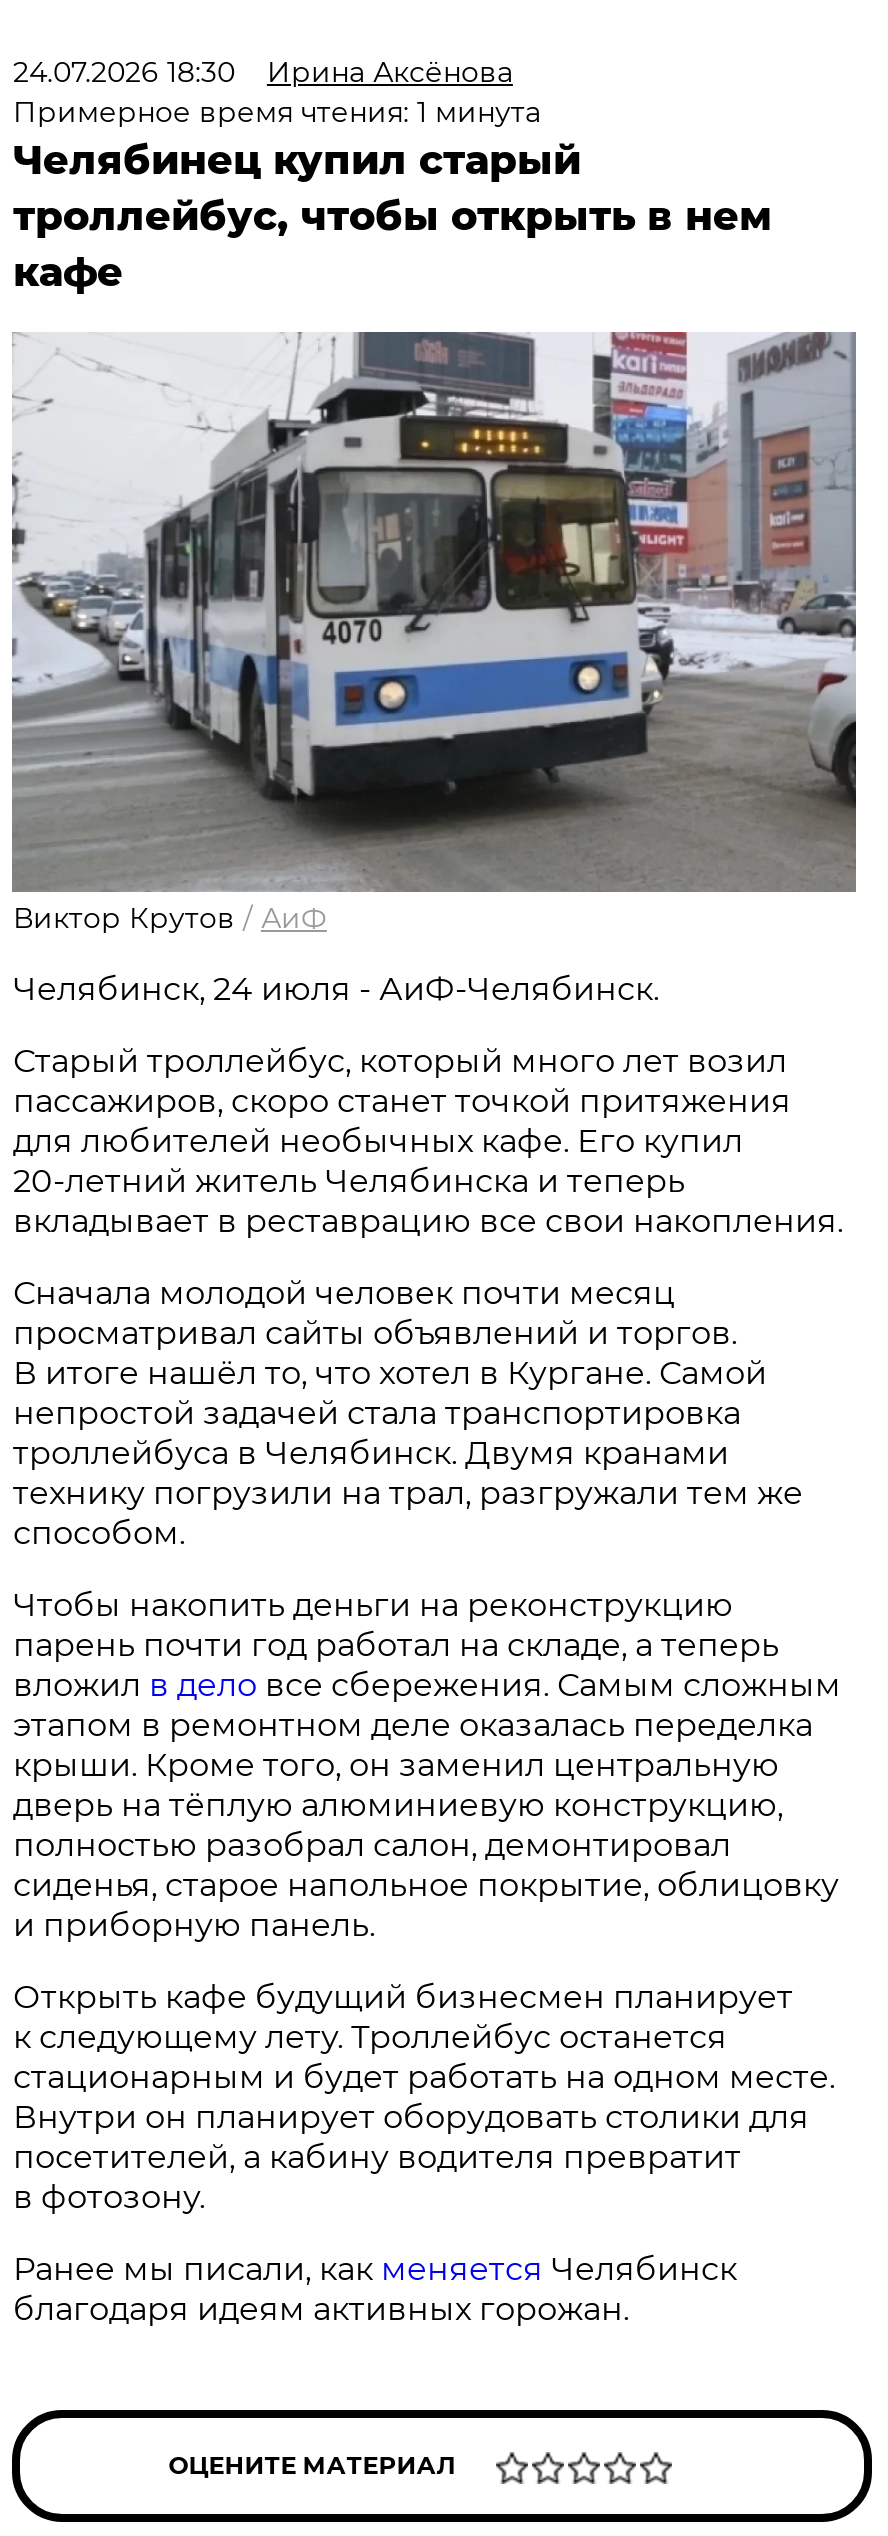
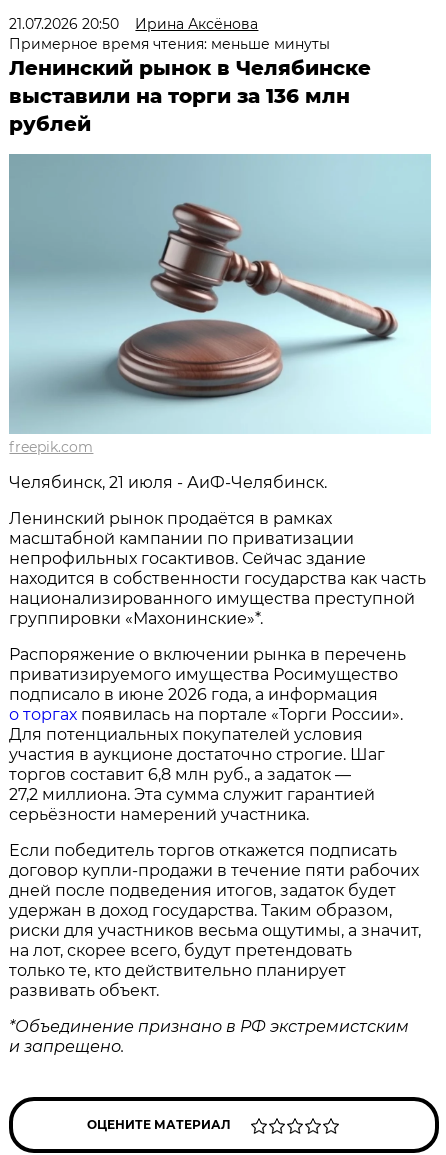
[13,54,513,90] 24.07.2026 18:30 Ирина Аксёнова -> [9,15,258,33] 21.07.2026 20:50 Ирина Аксёнова
[13,94,773,296] Примерное время чтения: 1 минута | Челябинец купил старый | троллейбус, чтобы открыть в нем | кафе -> [9,35,371,136] Примерное время чтения: меньше минуты | Ленинский рынок в Челябинске | выставили на торги за 136 млн | рублей
[10,330,858,2328] [image] | Виктор Крутов / АиФ | Челябинск, 24 июля - АиФ-Челябинск. | Старый троллейбус, который много лет возил | пассажиров, скоро станет точкой притяжения | для любителей необычных кафе. Его купил | 20‑летний житель Челябинска и теперь | вкладывает в реставрацию все свои накопления. | Сначала молодой человек почти месяц | просматривал сайты объявлений и торгов. | В итоге нашёл то, что хотел в Кургане. Самой | непростой задачей стала транспортировка | троллейбуса в Челябинск. Двумя кранами | технику погрузили на трал, разгружали тем же | способом. | Чтобы накопить деньги на реконструкцию | парень почти год работал на складе, а теперь | вложил в дело все сбережения. Самым сложным | этапом в ремонтном деле оказалась переделка | крыши. Кроме того, он заменил центральную | дверь на тёплую алюминиевую конструкцию, | полностью разобрал салон, демонтировал | сиденья, старое напольное покрытие, облицовку | и приборную панель. | Открыть кафе будущий бизнесмен планирует | к следующему лету. Троллейбус останется | стационарным и будет работать на одном месте. | Внутри он планирует оборудовать столики для | посетителей, а кабину водителя превратит | в фотозону. | Ранее мы писали, как меняется Челябинск | благодаря идеям активных горожан. -> [9,154,431,1056] [image] | freepik.com | Челябинск, 21 июля - АиФ-Челябинск. | Ленинский рынок продаётся в рамках | масштабной кампании по приватизации | непрофильных госактивов. Сейчас здание | находится в собственности государства как часть | национализированного имущества преступной | группировки «Махонинские»*. | Распоряжение о включении рынка в перечень | приватизируемого имущества Росимущество | подписало в июне 2026 года, а информация | о торгах появилась на портале «Торги России». | Для потенциальных покупателей условия | участия в аукционе достаточно строгие. Шаг | торгов составит 6,8 млн руб., а задаток — | 27,2 миллиона. Эта сумма служит гарантией | серьёзности намерений участника. | Если победитель торгов откажется подписать | договор купли‑продажи в течение пяти рабочих | дней после подведения итогов, задаток будет | удержан в доход государства. Таким образом, | риски для участников весьма ощутимы, а значит, | на лот, скорее всего, будут претендовать | только те, кто действительно планирует | развивать объект. | *Объединение признано в РФ экстремистским | и запрещено.

